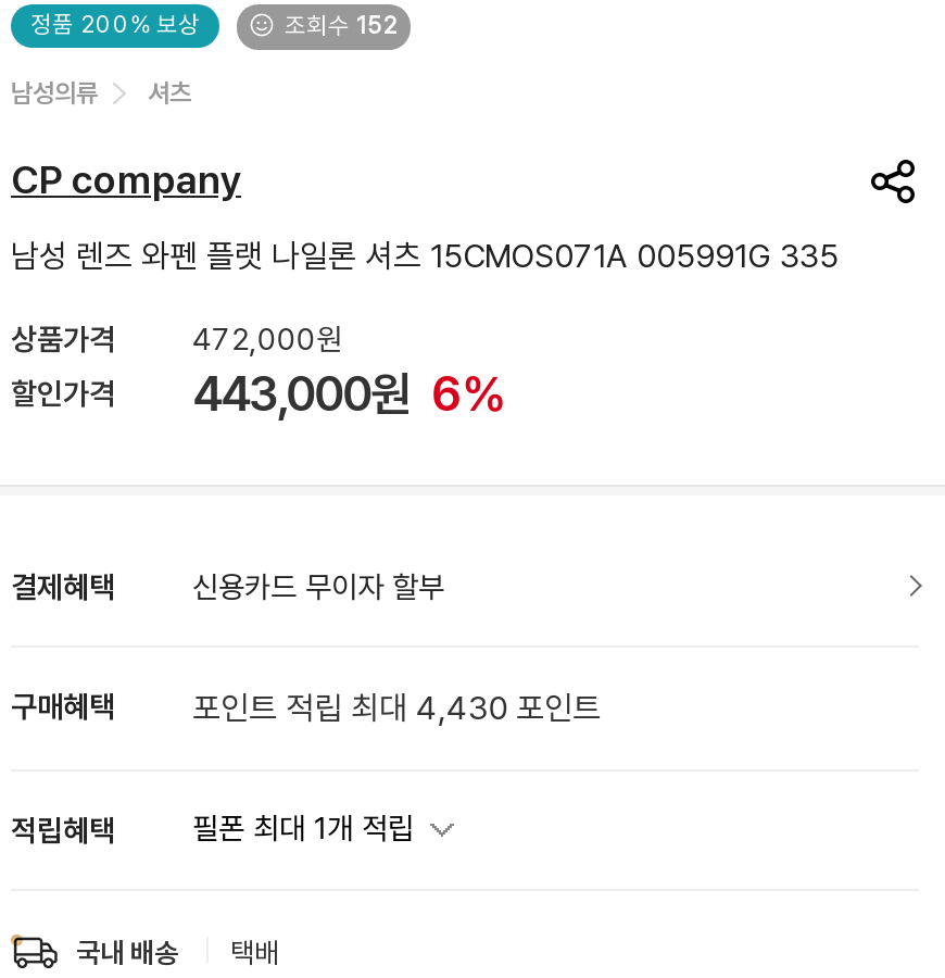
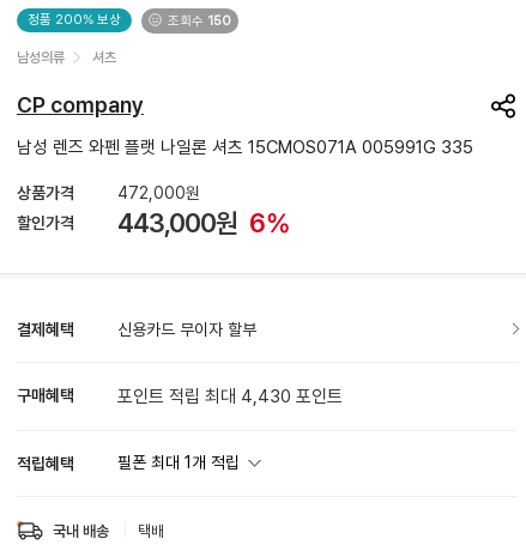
[285,12,398,40] 조회수 152 -> [168,13,231,28] 조회수 150

